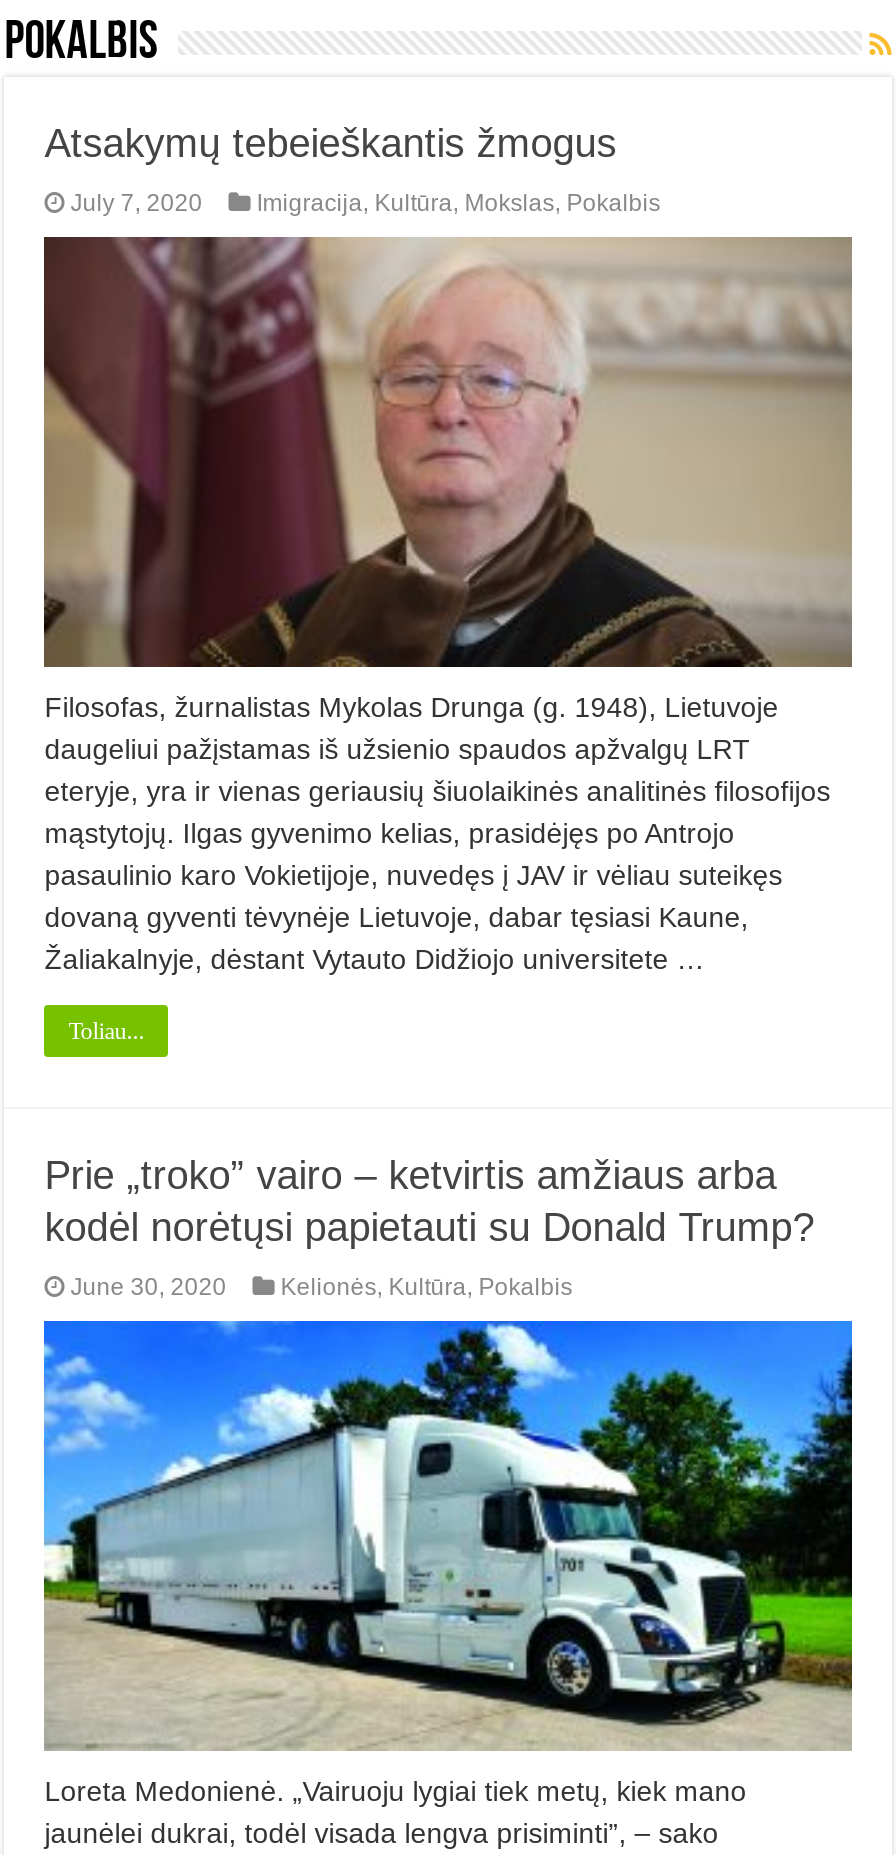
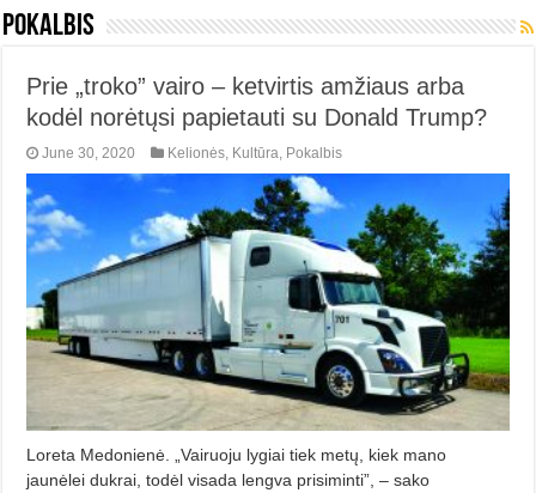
[44,121,660,217] Atsakymų tebeieškantis žmogus | July 7, 2020 | Imigracija, Kultūra, Mokslas, Pokalbis -> none
[42,235,854,1045] [image] | Filosofas, žurnalistas Mykolas Drunga (g. 1948), Lietuvoje | daugeliui pažįstamas iš užsienio spaudos apžvalgų LRT | eteryje, yra ir vienas geriausių šiuolaikinės analitinės filosofijos | mąstytojų. Ilgas gyvenimo kelias, prasidėjęs po Antrojo | pasaulinio karo Vokietijoje, nuvedęs į JAV ir vėliau suteikęs | dovaną gyventi tėvynėje Lietuvoje, dabar tęsiasi Kaune, | Žaliakalnyje, dėstant Vytauto Didžiojo universitete … | Toliau... -> none

